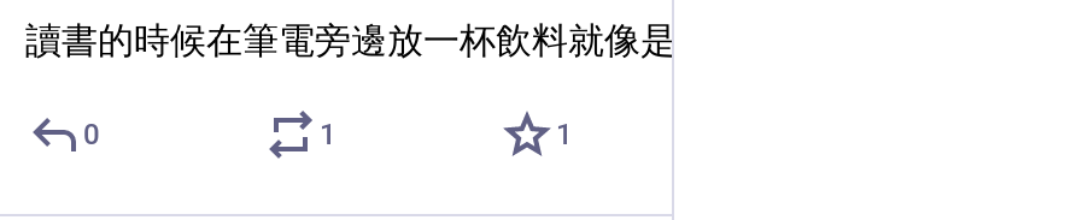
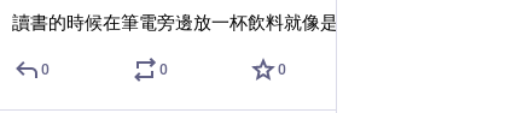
[320,118,573,151] 1 | 1 -> [159,61,286,78] 0 | 0

